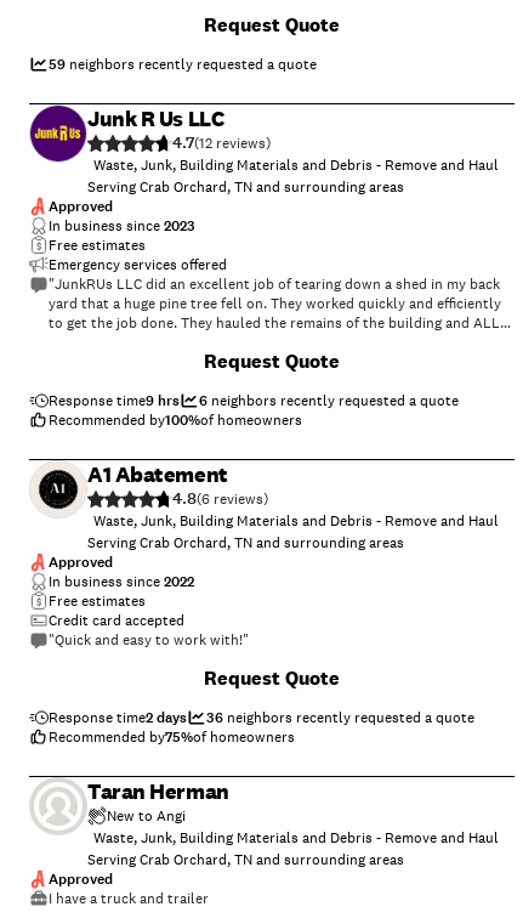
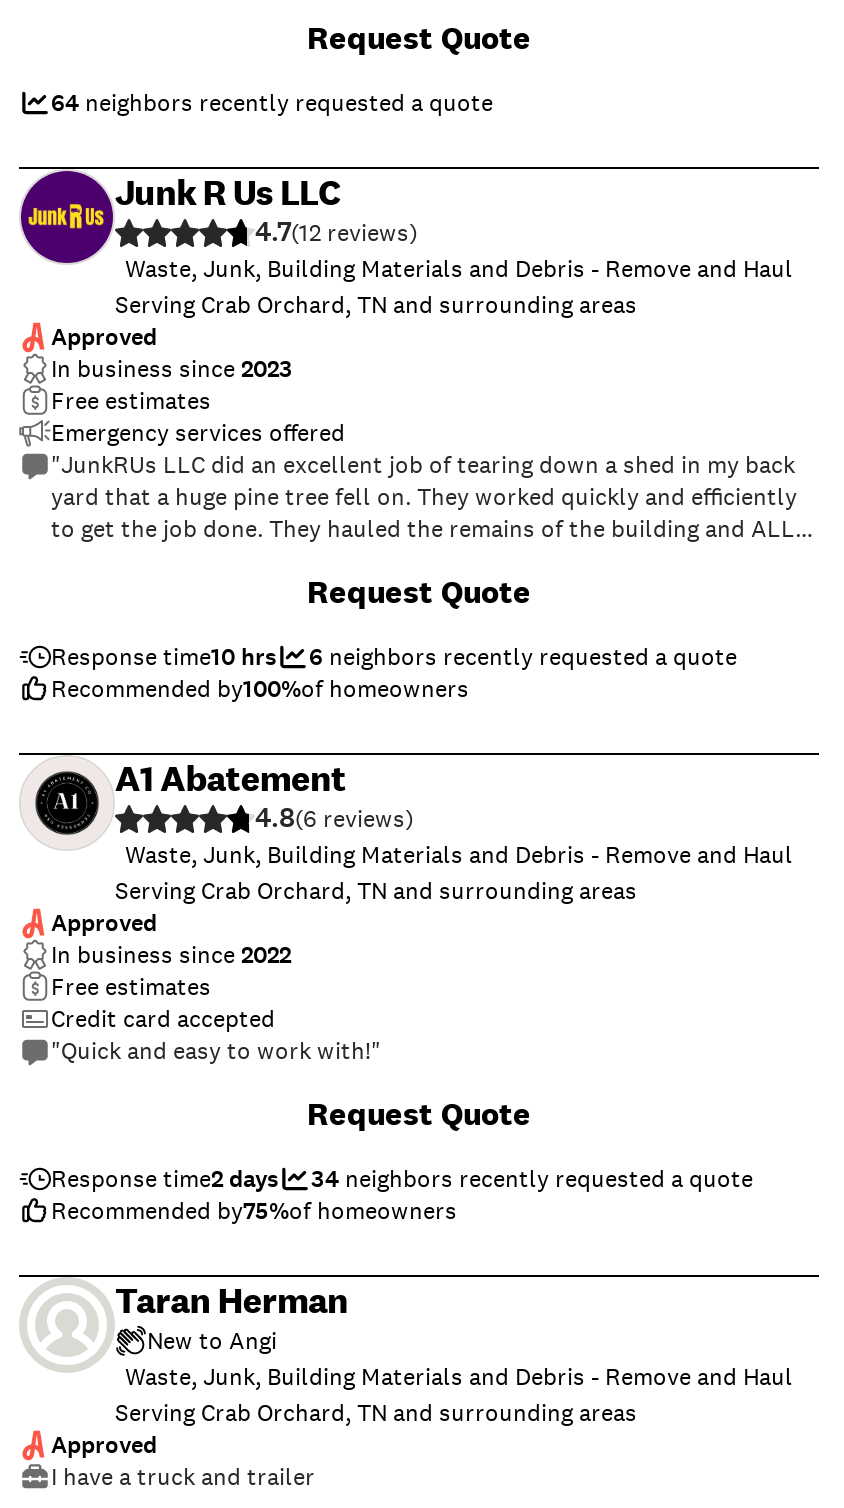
[49,55,317,74] 59 neighbors recently requested a quote -> [51,87,493,119] 64 neighbors recently requested a quote
[49,391,180,410] Response time9 hrs -> [51,641,277,673] Response time10 hrs
[206,708,474,727] 36 neighbors recently requested a quote -> [311,1163,753,1195] 34 neighbors recently requested a quote

